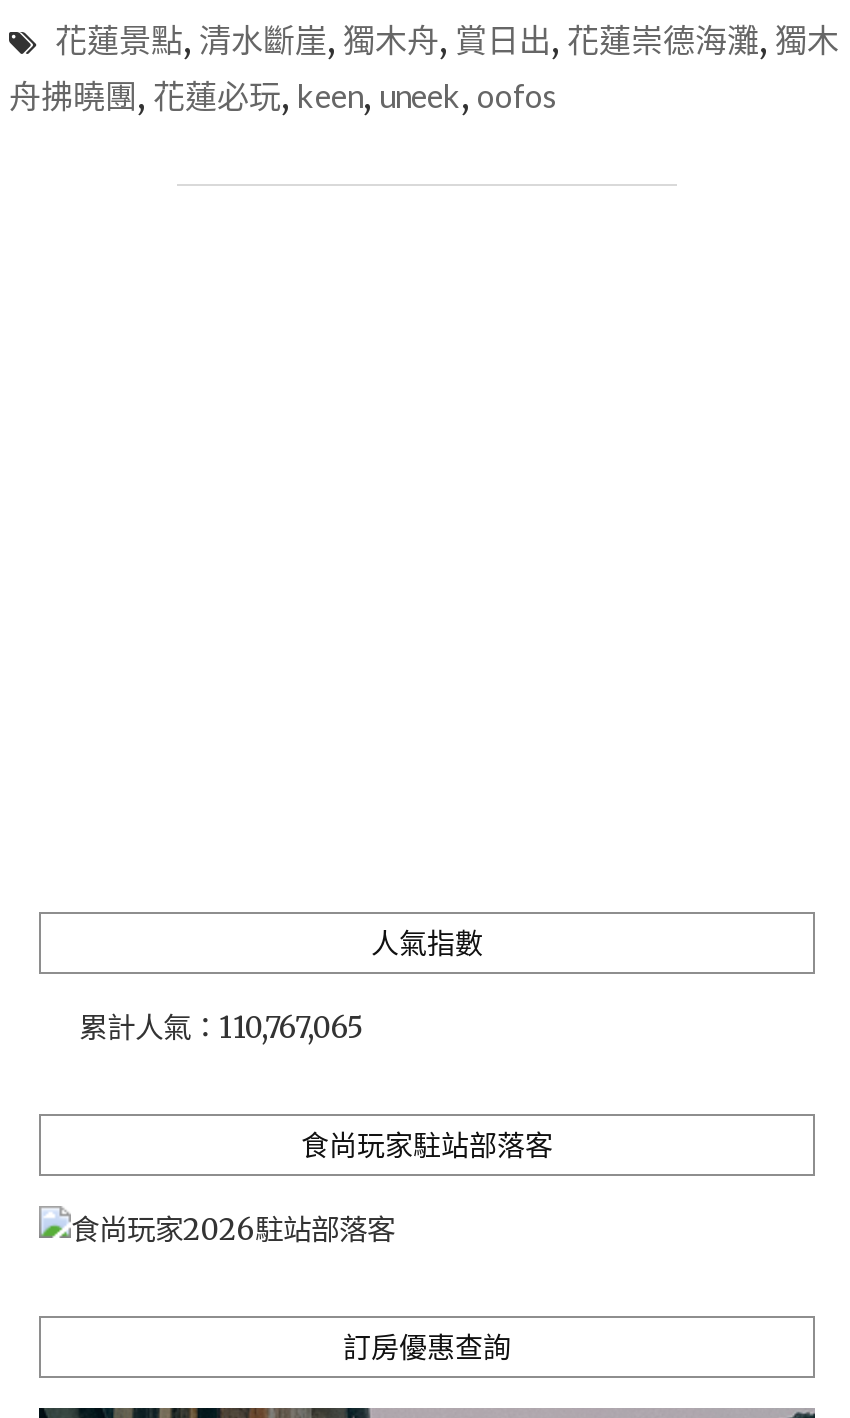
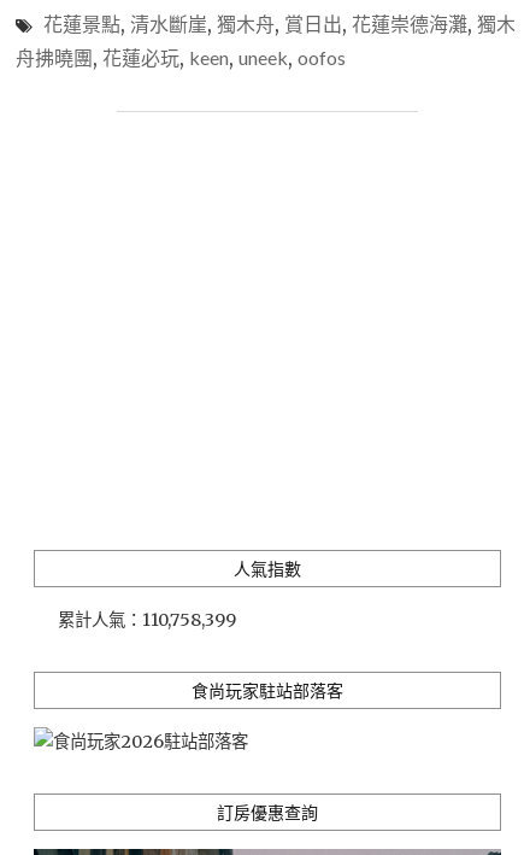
[79,1010,365,1046] 累計人氣：110,767,065 -> [58,609,236,631] 累計人氣：110,758,399

